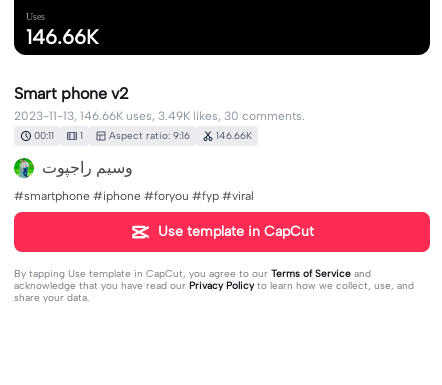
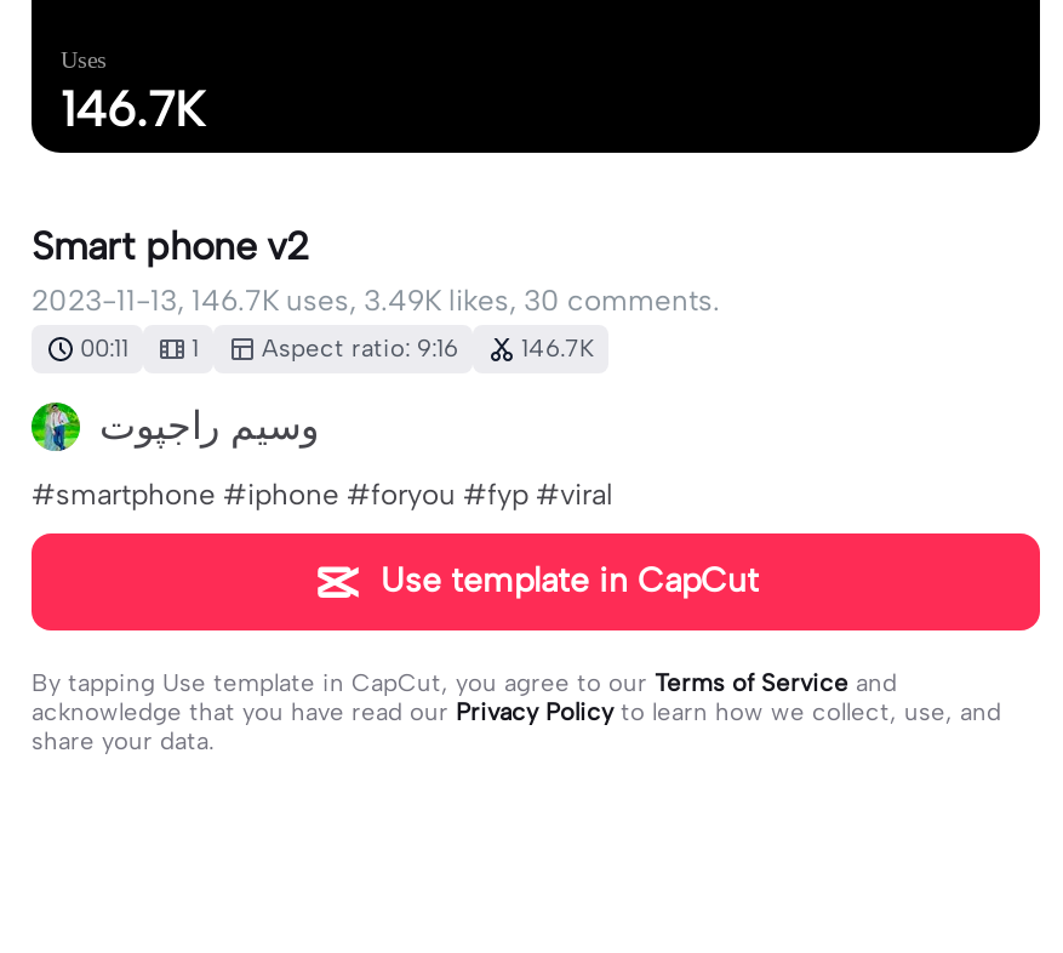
[26,25,98,49] 146.66K -> [61,81,204,139] 146.7K
[14,109,305,123] 2023-11-13, 146.66K uses, 3.49K likes, 30 comments. -> [32,284,720,318] 2023-11-13, 146.7K uses, 3.49K likes, 30 comments.
[34,129,252,142] 00:11 1 Aspect ratio: 9:16 146.66K -> [80,332,594,364] 00:11 1 Aspect ratio: 9:16 146.7K

